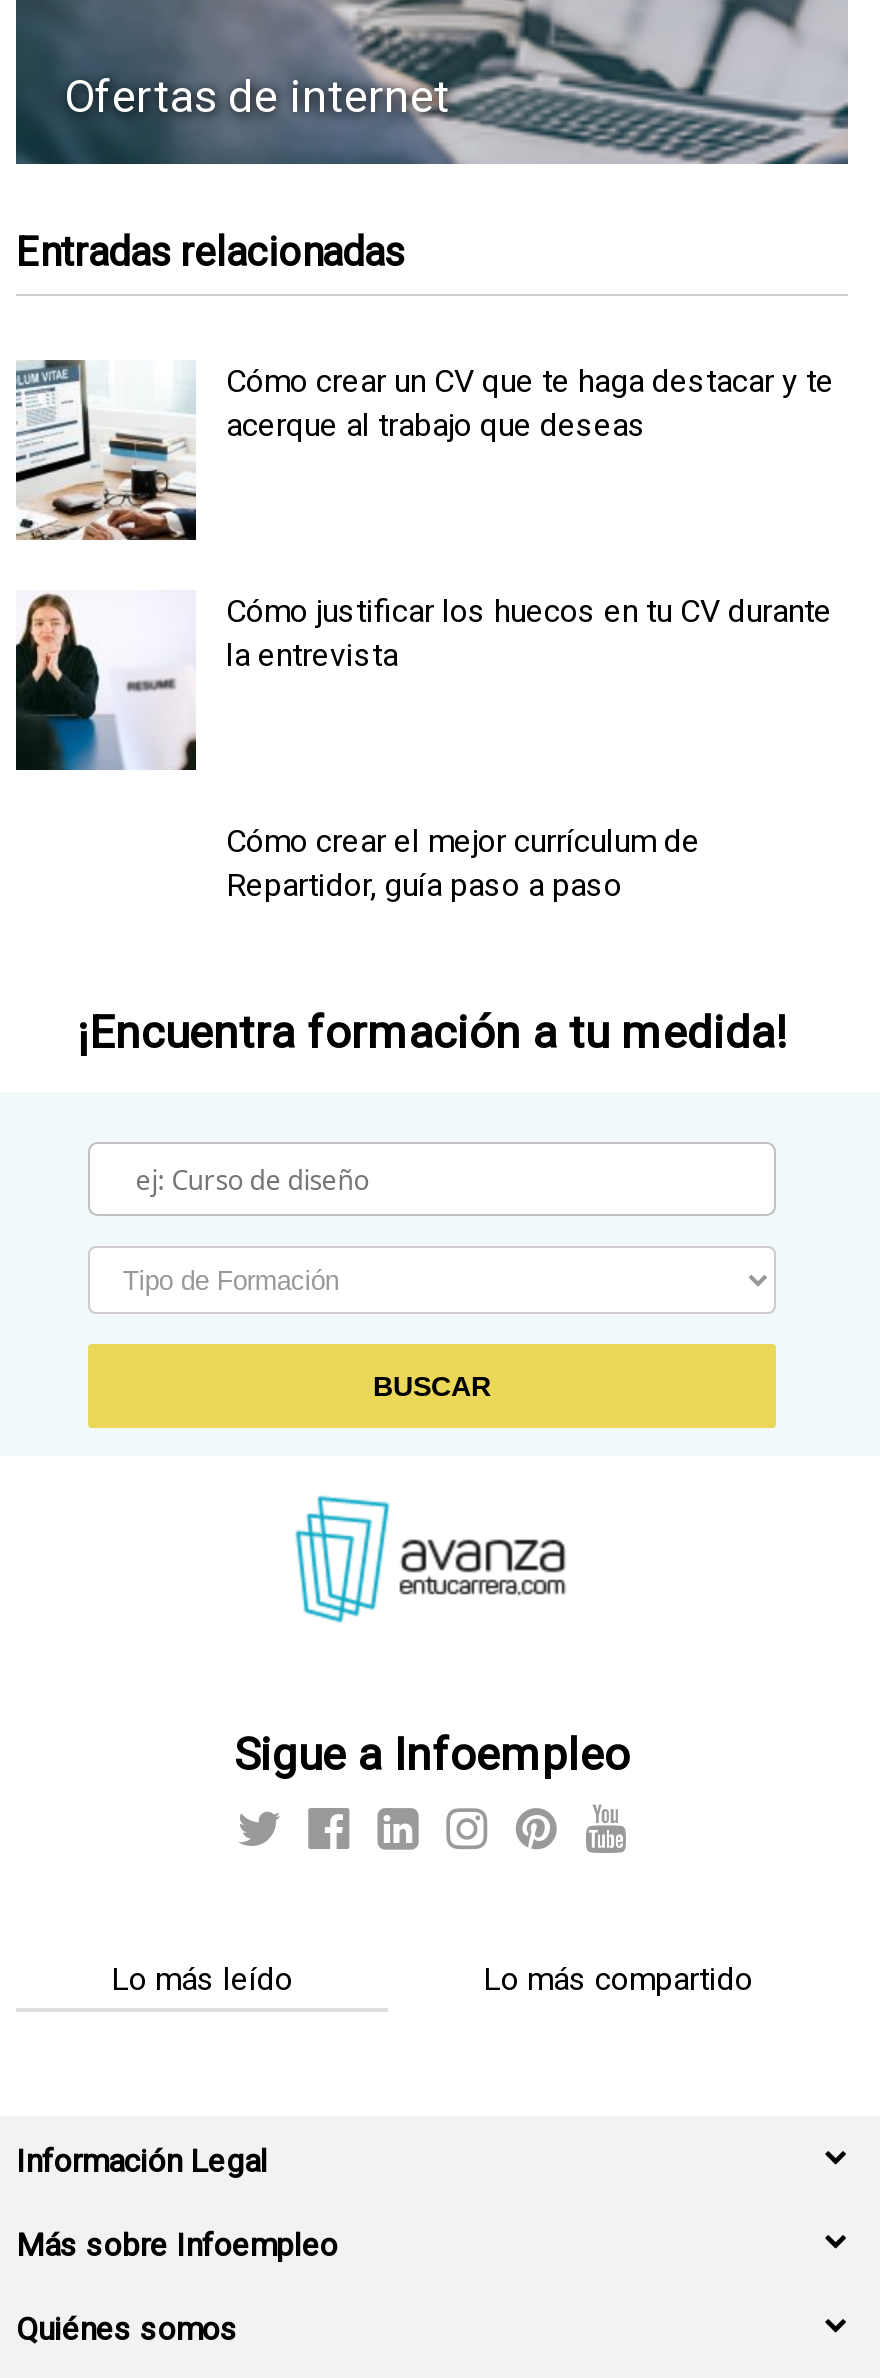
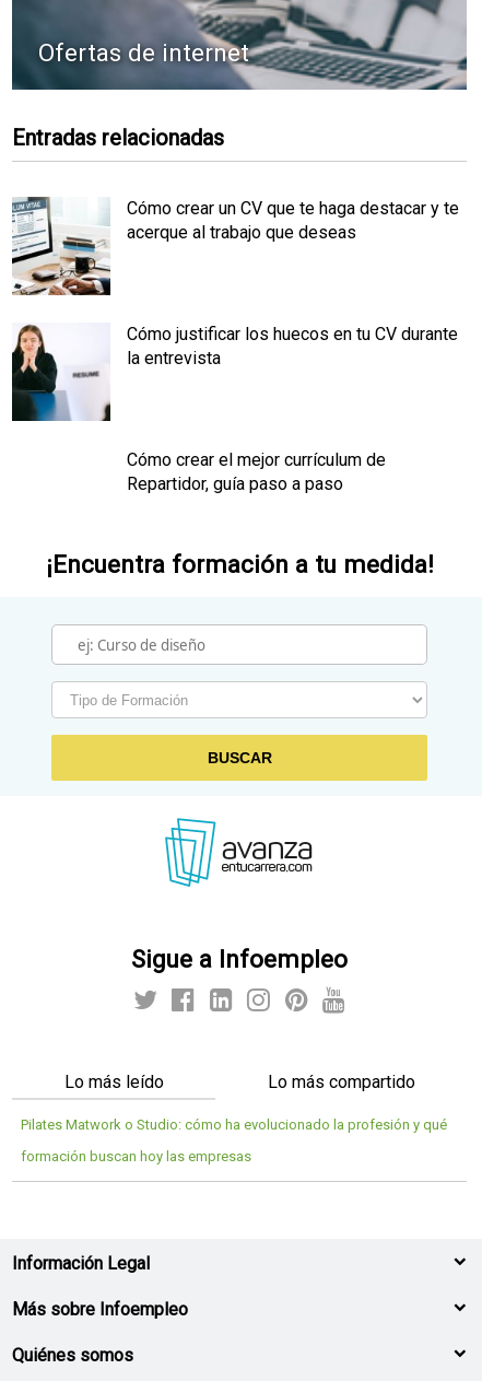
none -> [21,1116,447,1165] Pilates Matwork o Studio: cómo ha evolucionado la profesión y qué | formación buscan hoy las empresas

